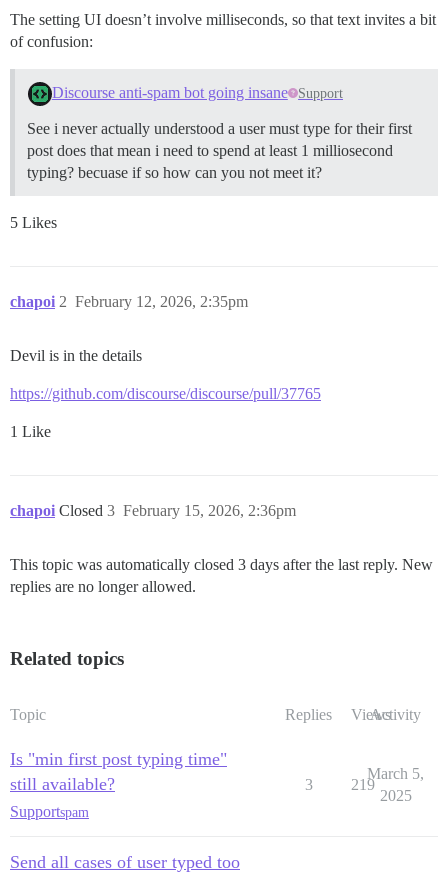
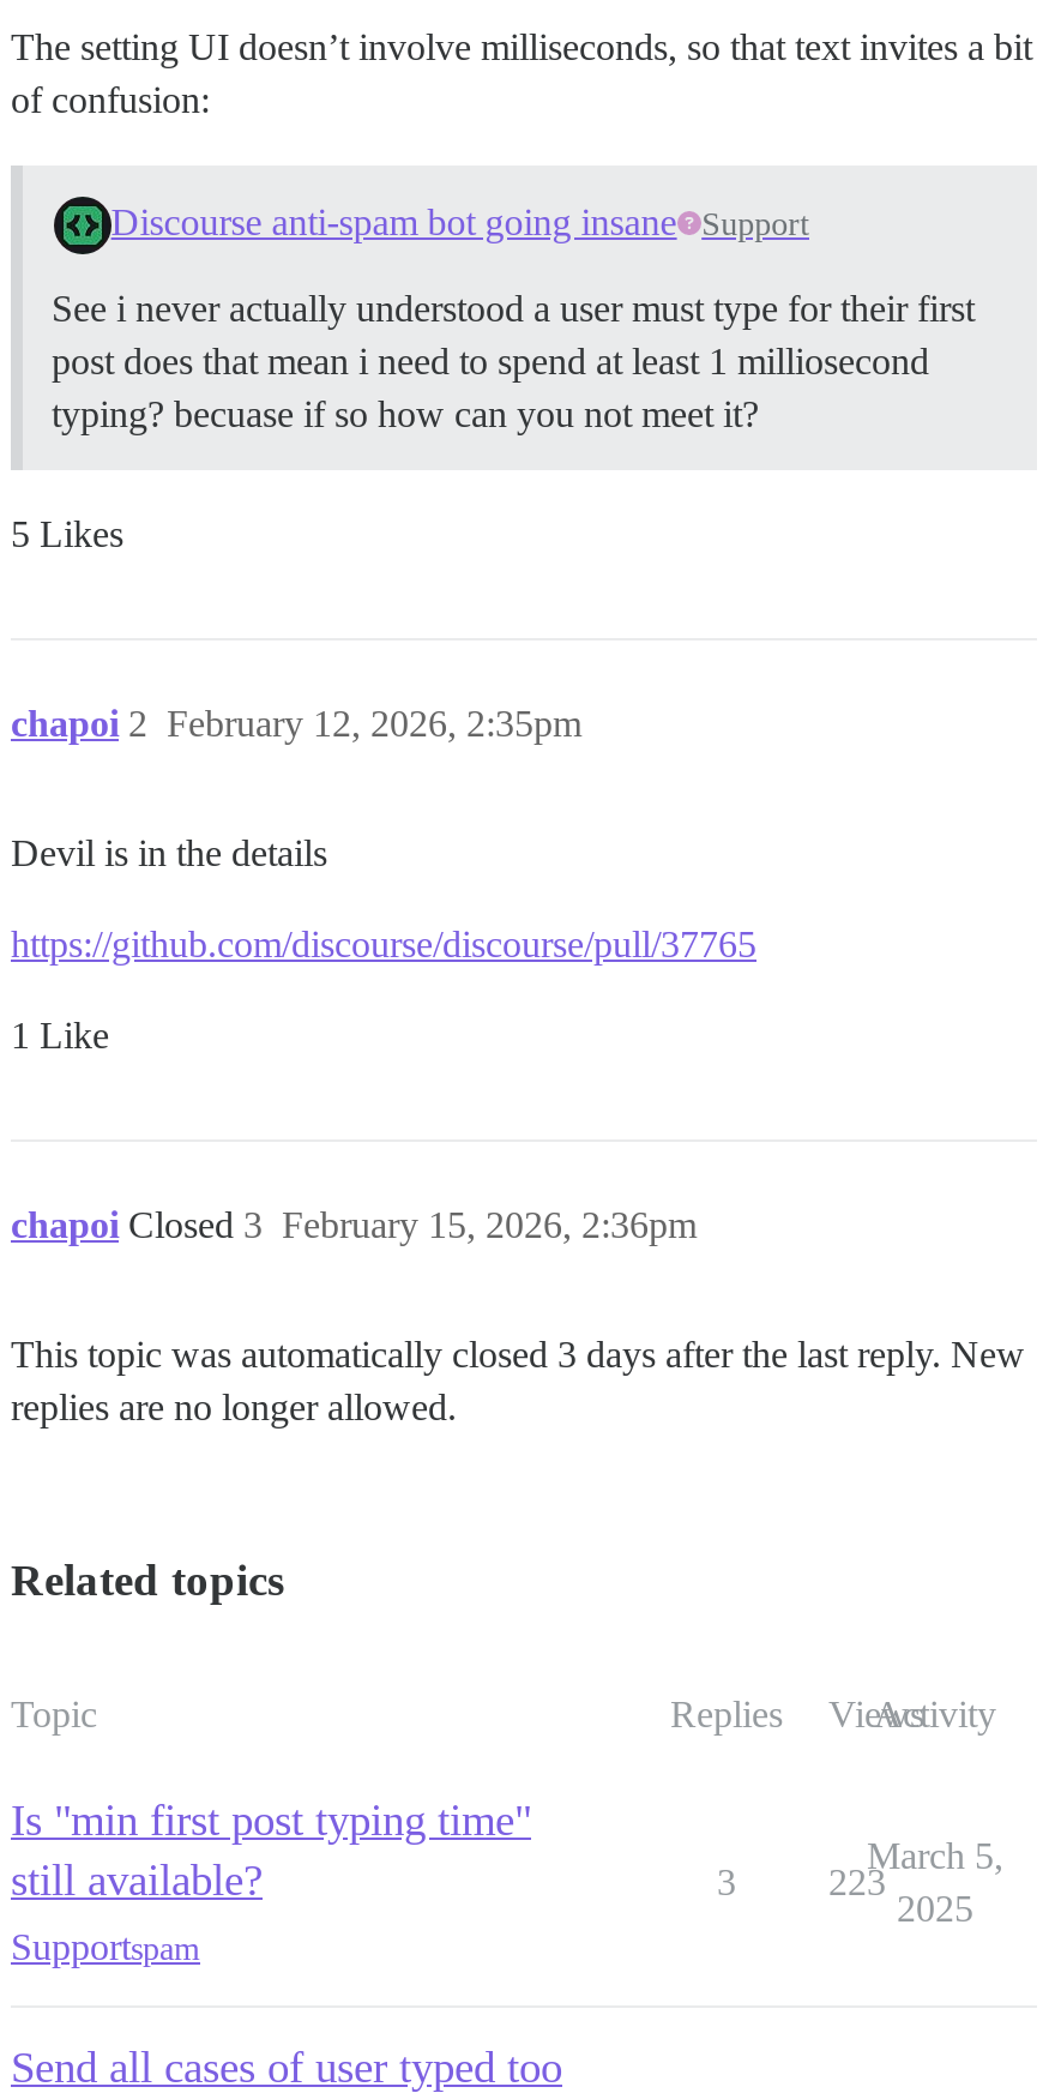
[351,776,375,793] 219 -> [828,1862,886,1903] 223

